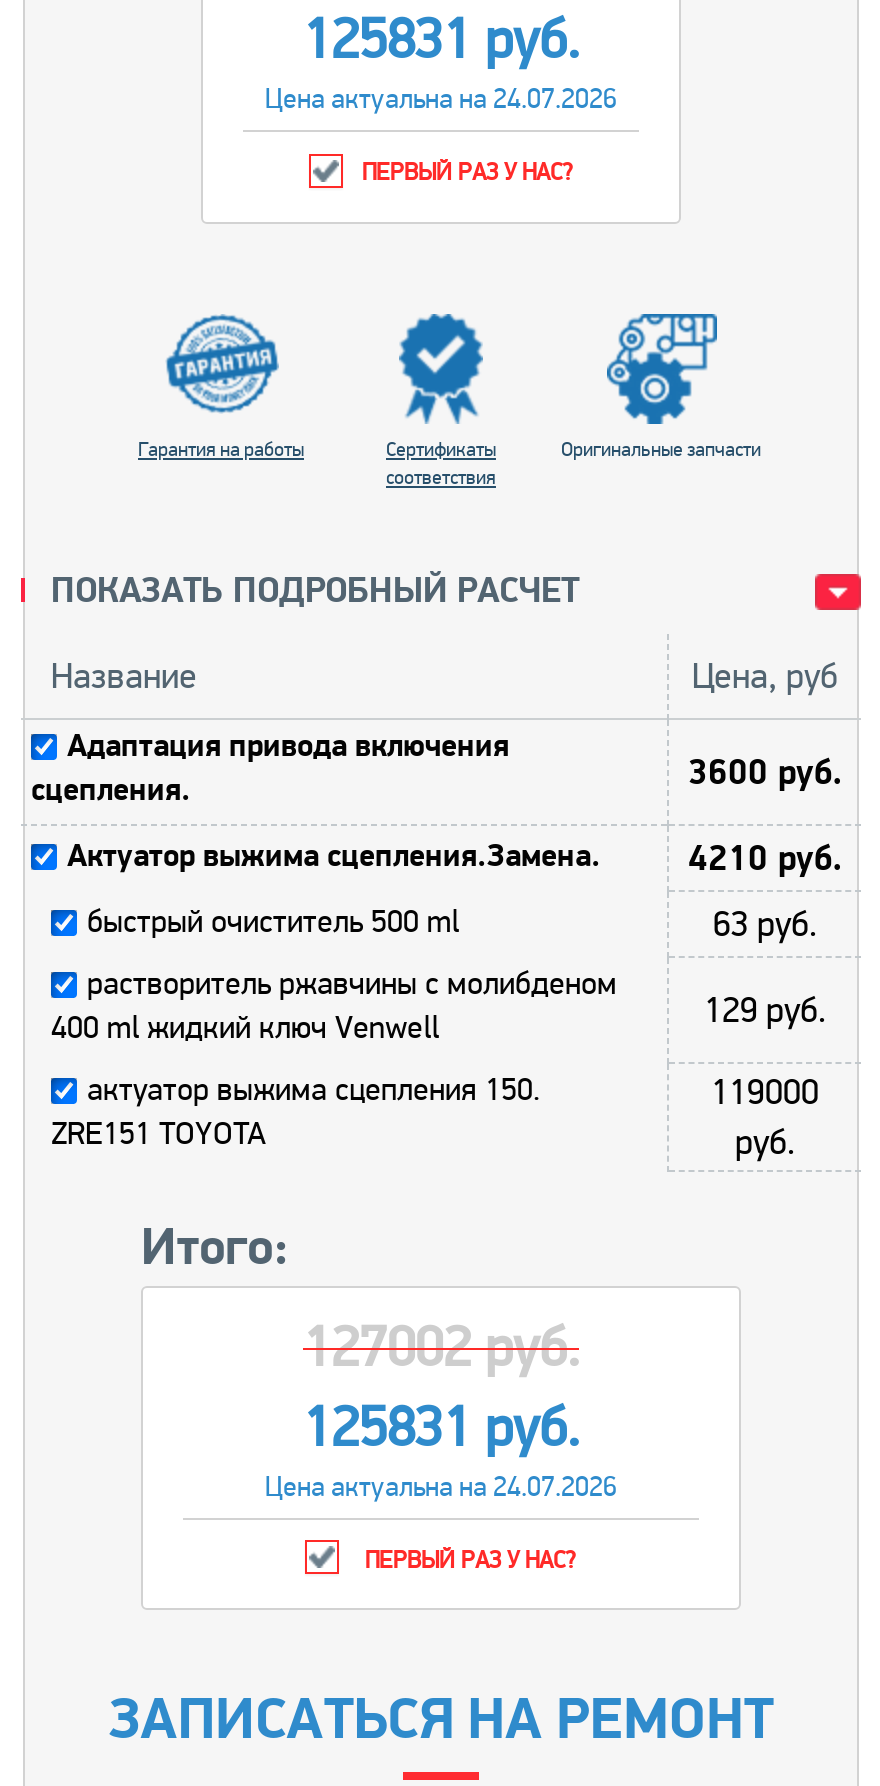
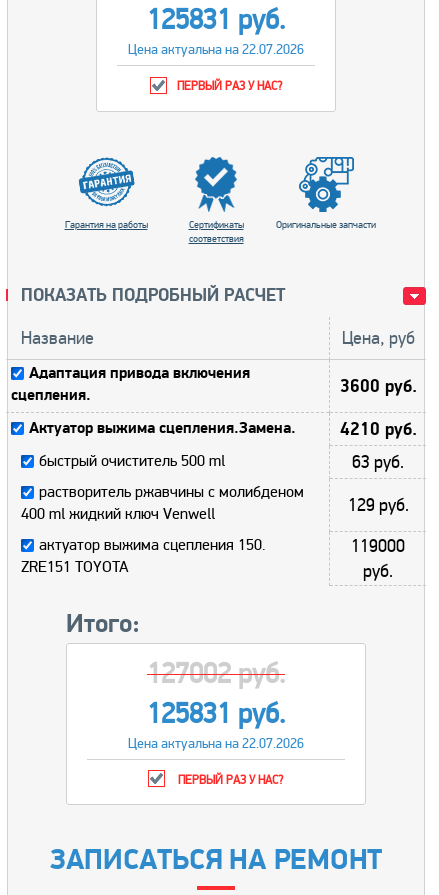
[265,82,617,116] Цена актуальна на 24.07.2026 -> [128,41,304,58] Цена актуальна на 22.07.2026
[265,1470,617,1504] Цена актуальна на 24.07.2026 -> [128,735,304,752] Цена актуальна на 22.07.2026

